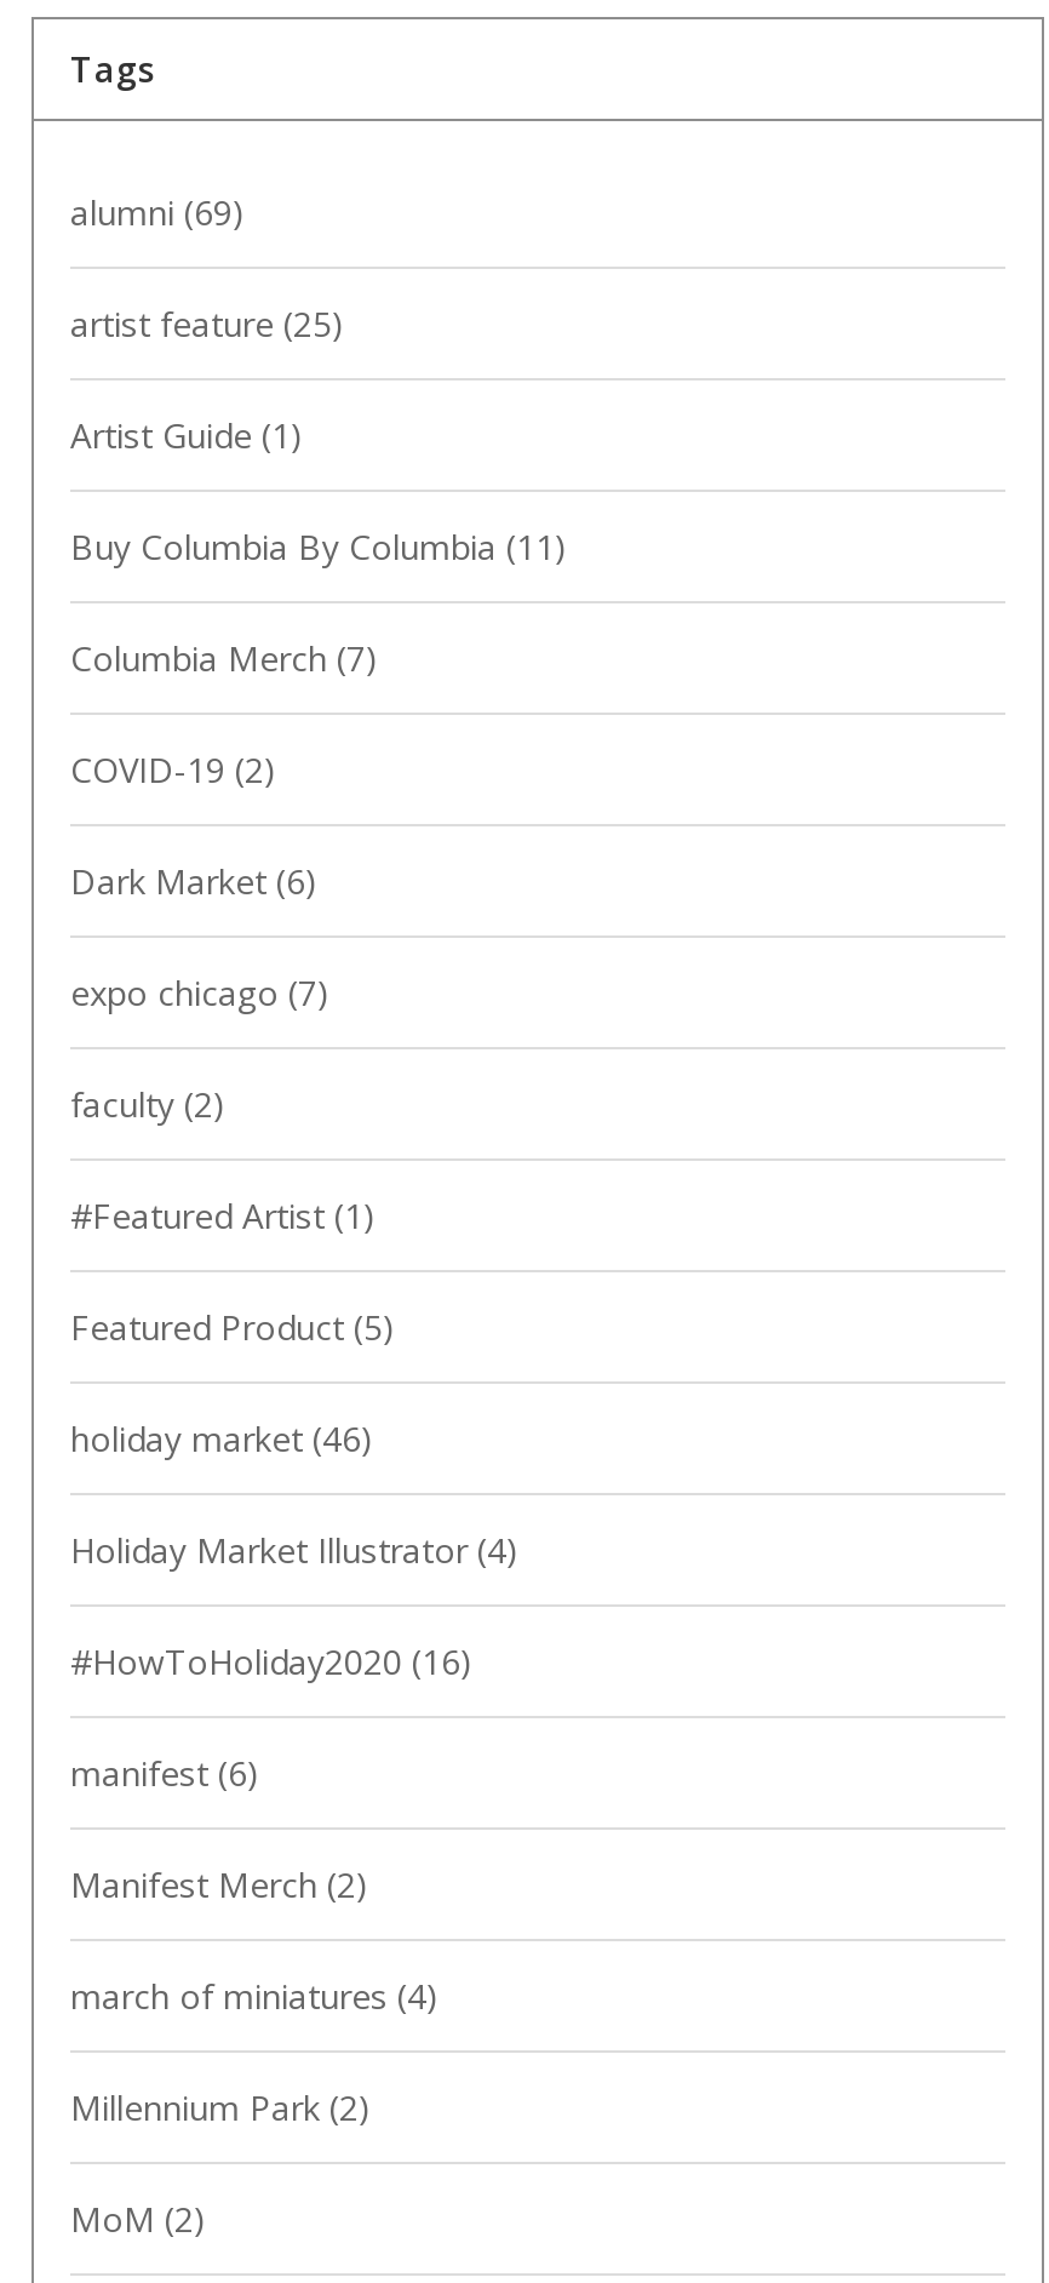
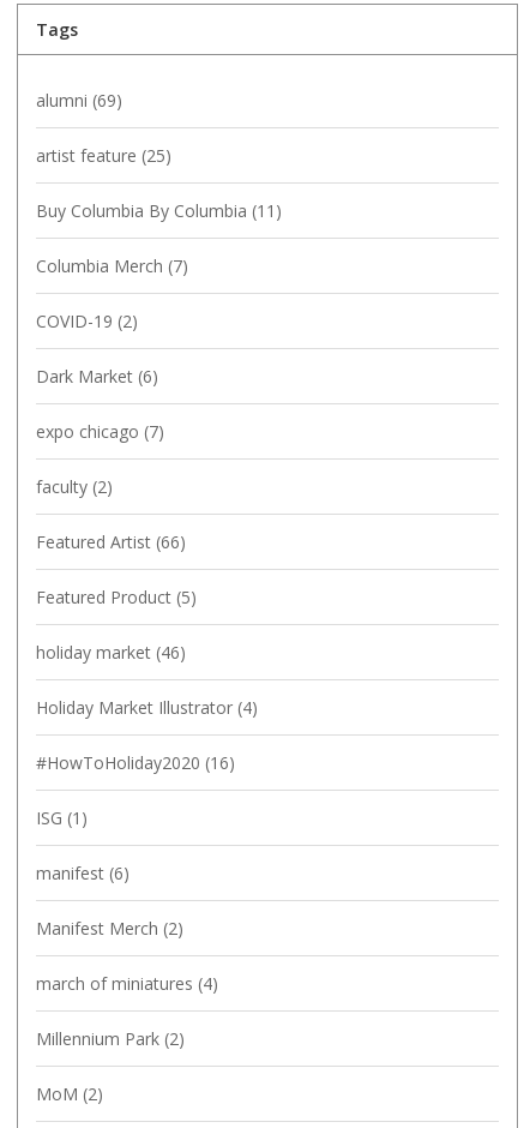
[70,412,303,458] Artist Guide (1) -> none
moved [70,523,567,1127] -> [36,199,282,498]: Buy Columbia By Columbia (11) | Columbia Merch (7) | COVID-19 (2) | Dark Market (6) | expo chicago (7) | faculty (2)
[70,1192,376,1238] #Featured Artist (1) -> [36,530,186,553] Featured Artist (66)
moved [70,1304,518,1684] -> [36,586,258,774]: Featured Product (5) | holiday market (46) | Holiday Market Illustrator (4) | #HowToHoliday2020 (16)
none -> [36,806,88,829] ISG (1)

